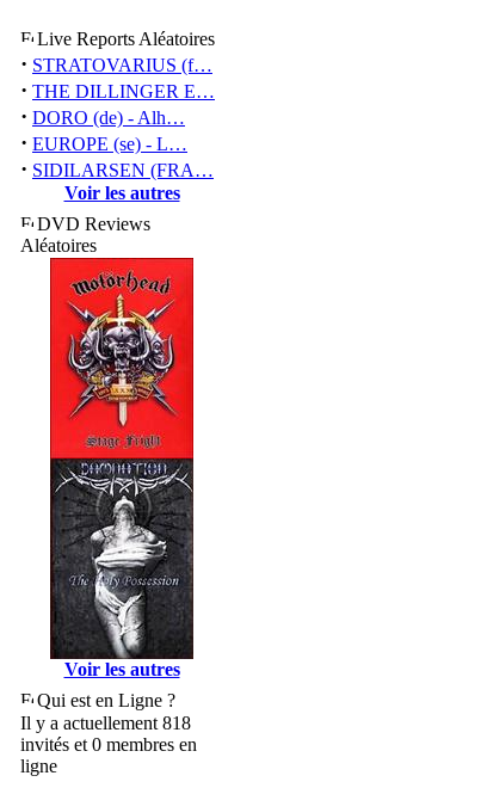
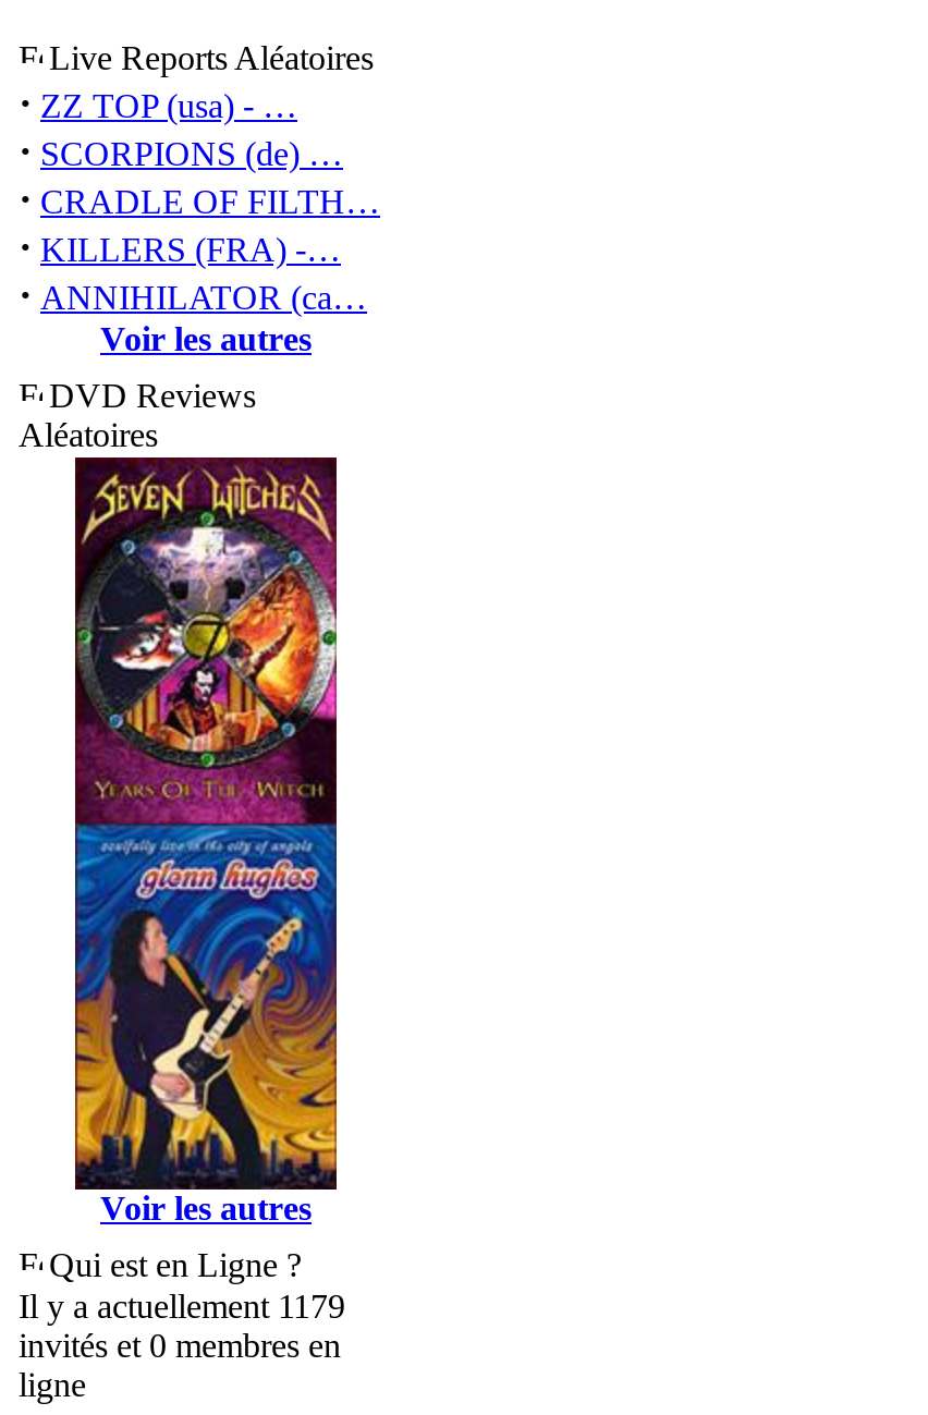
[20,51,215,181] · STRATOVARIUS (f… | · THE DILLINGER E… | · DORO (de) - Alh… | · EUROPE (se) - L… | · SIDILARSEN (FRA… -> [19,81,380,318] · ZZ TOP (usa) - … | · SCORPIONS (de) … | · CRADLE OF FILTH… | · KILLERS (FRA) -… | · ANNIHILATOR (ca…
[49,257,195,657] [image] -> [73,455,339,1185] [image]
[20,713,191,733] Il y a actuellement 818 -> [19,1288,345,1325] Il y a actuellement 1179

